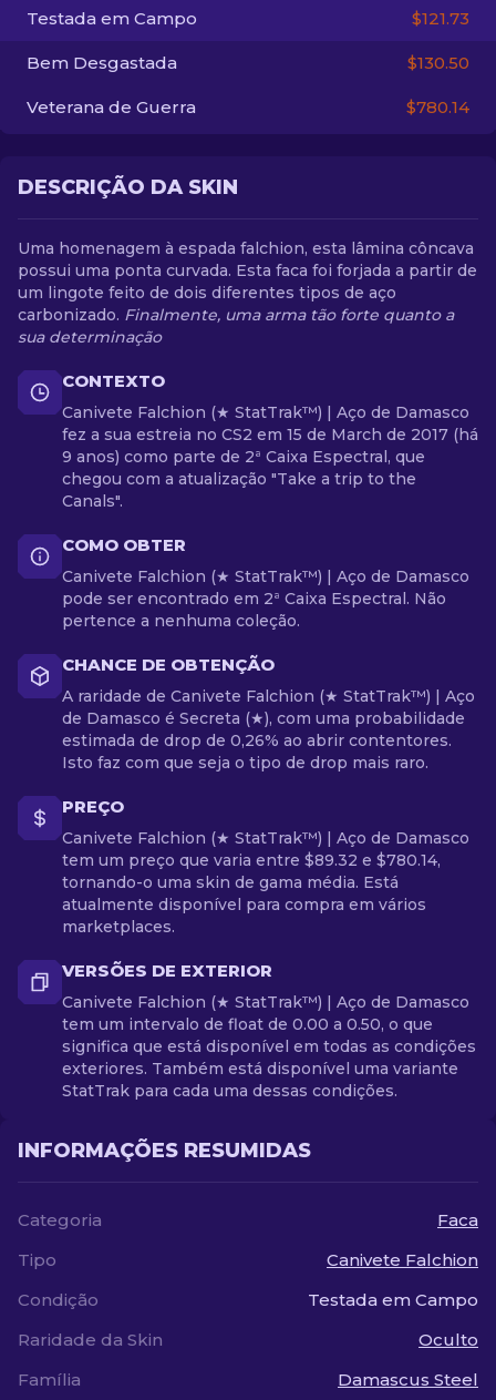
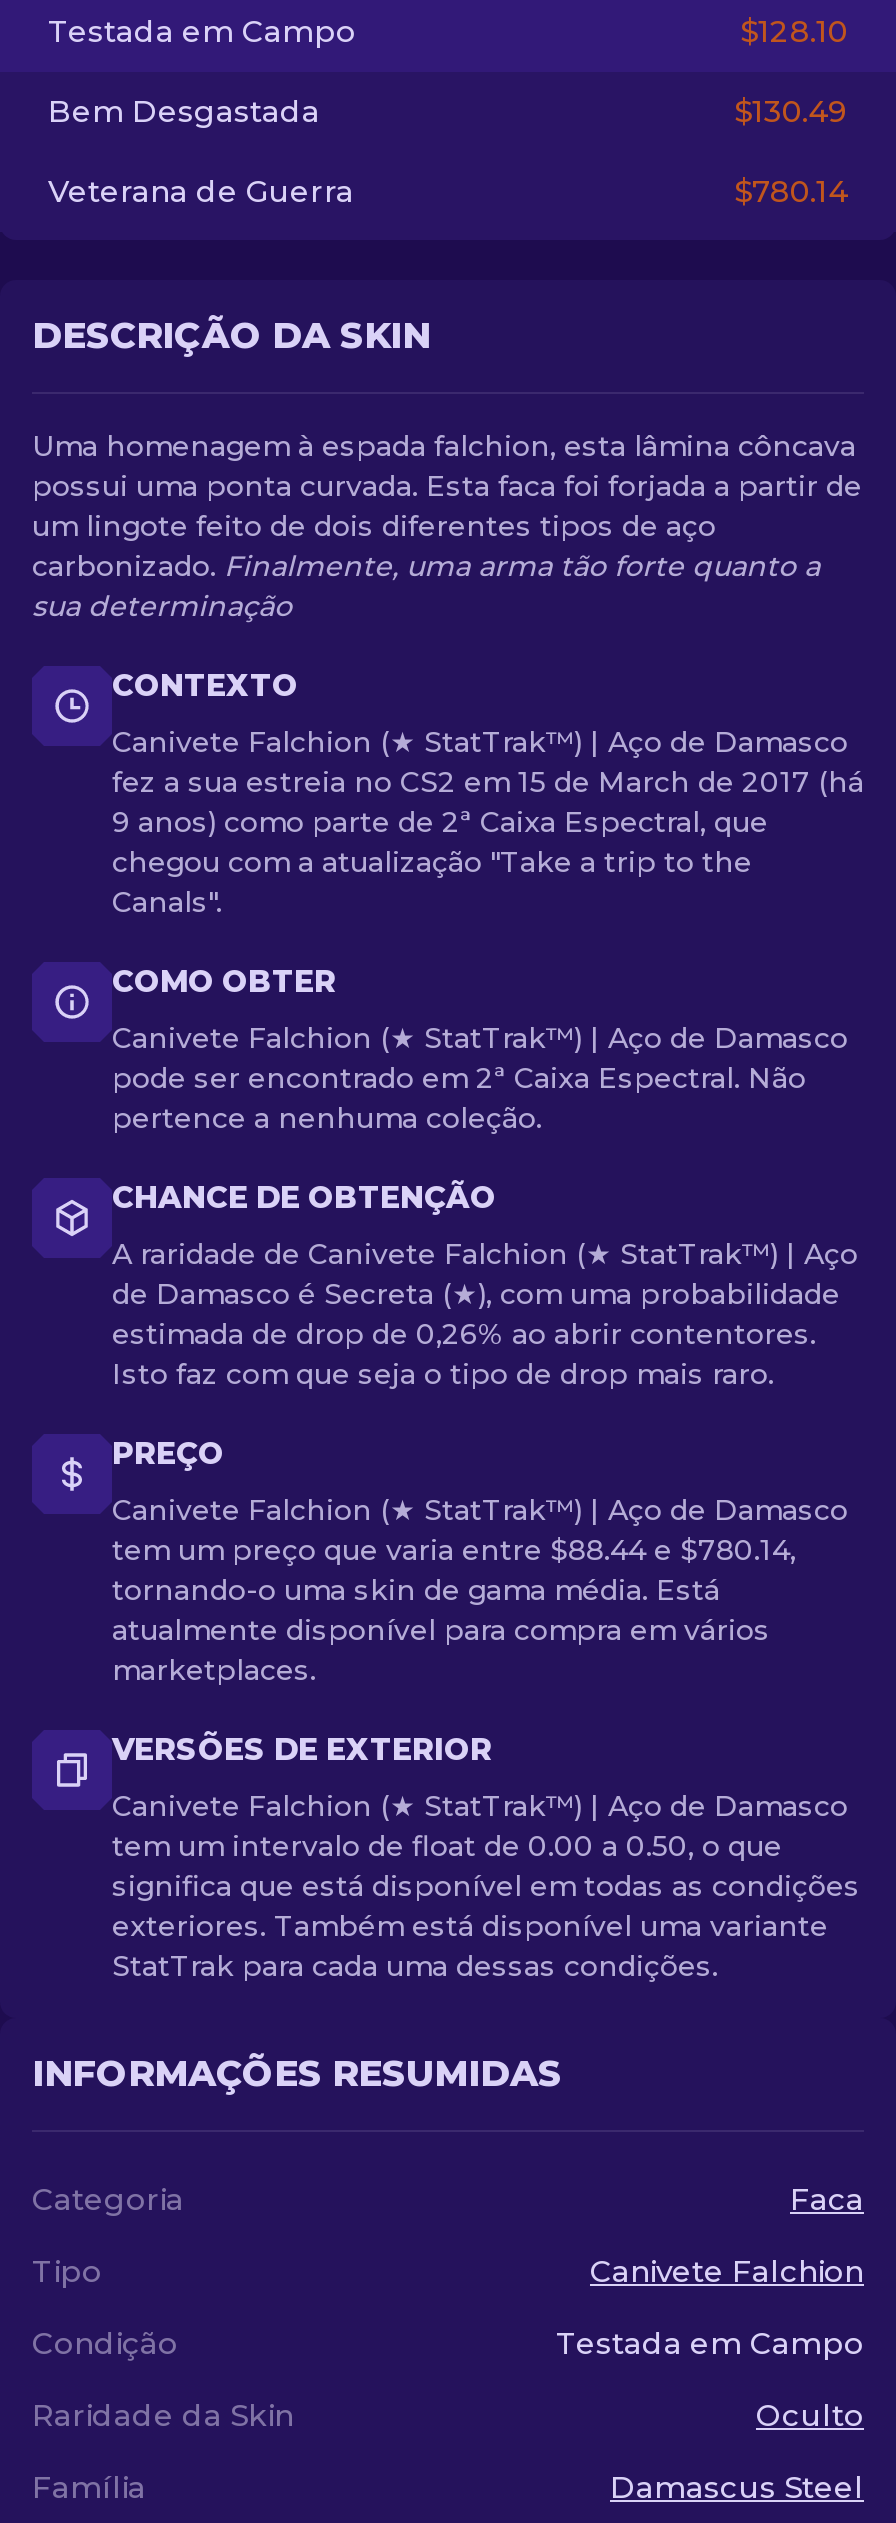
[412,8,469,29] $121.73 -> [740,12,848,50] $128.10
[407,52,469,73] $130.50 -> [734,92,848,130] $130.49
[62,850,441,870] tem um preço que varia entre $89.32 e $780.14, -> [112,1532,796,1568] tem um preço que varia entre $88.44 e $780.14,

